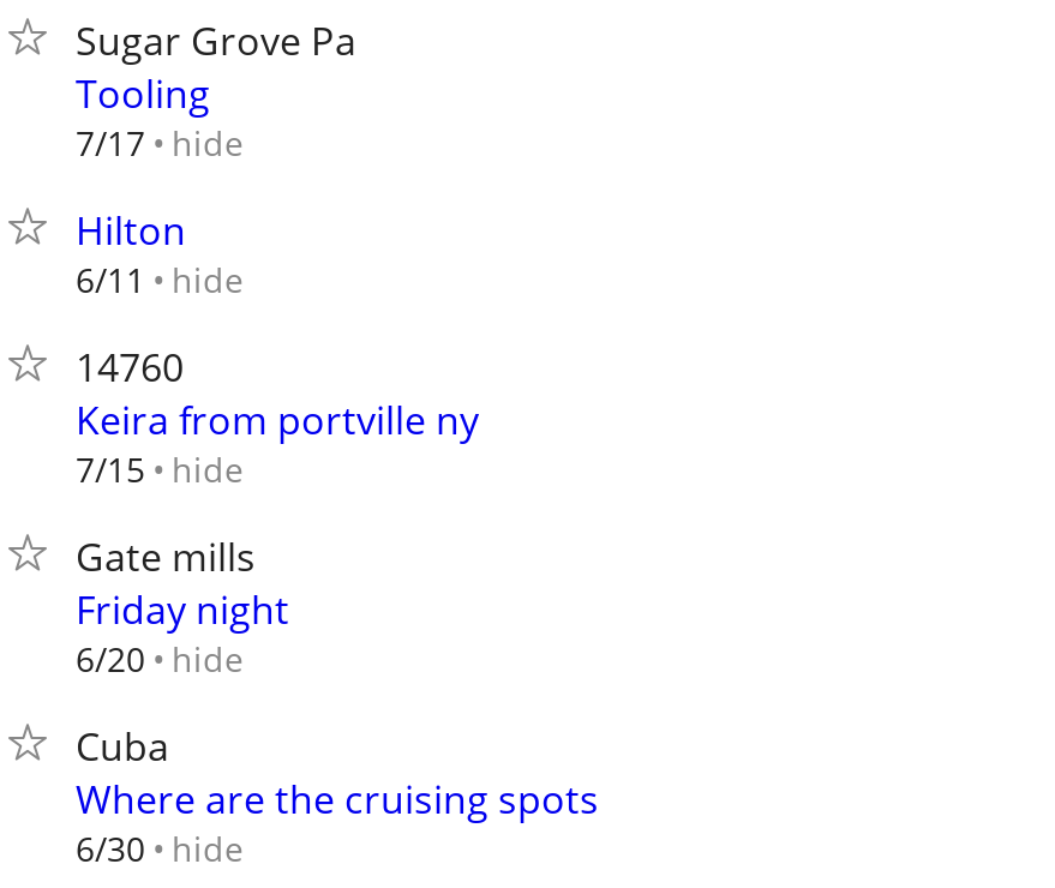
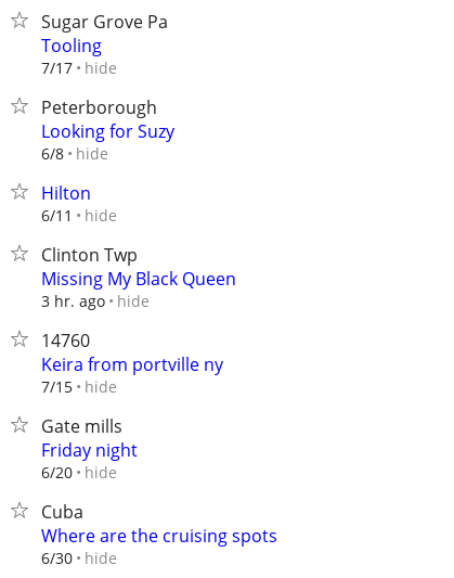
none -> [41,95,174,164] Peterborough | Looking for Suzy | 6/8 hide
none -> [41,243,236,311] Clinton Twp | Missing My Black Queen | 3 hr. ago hide

